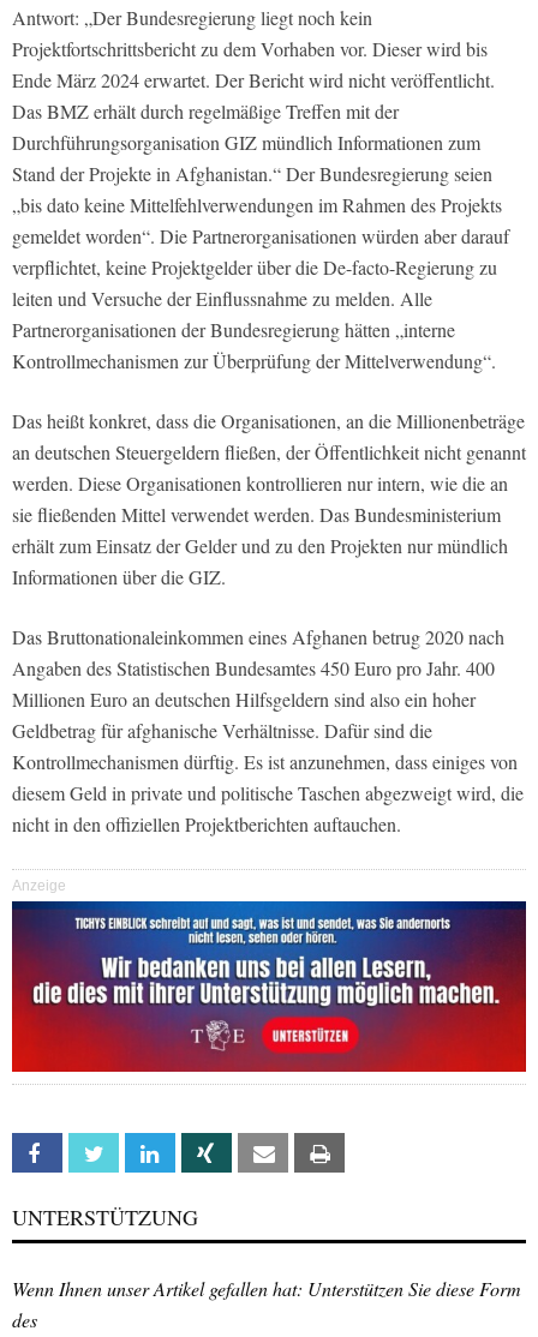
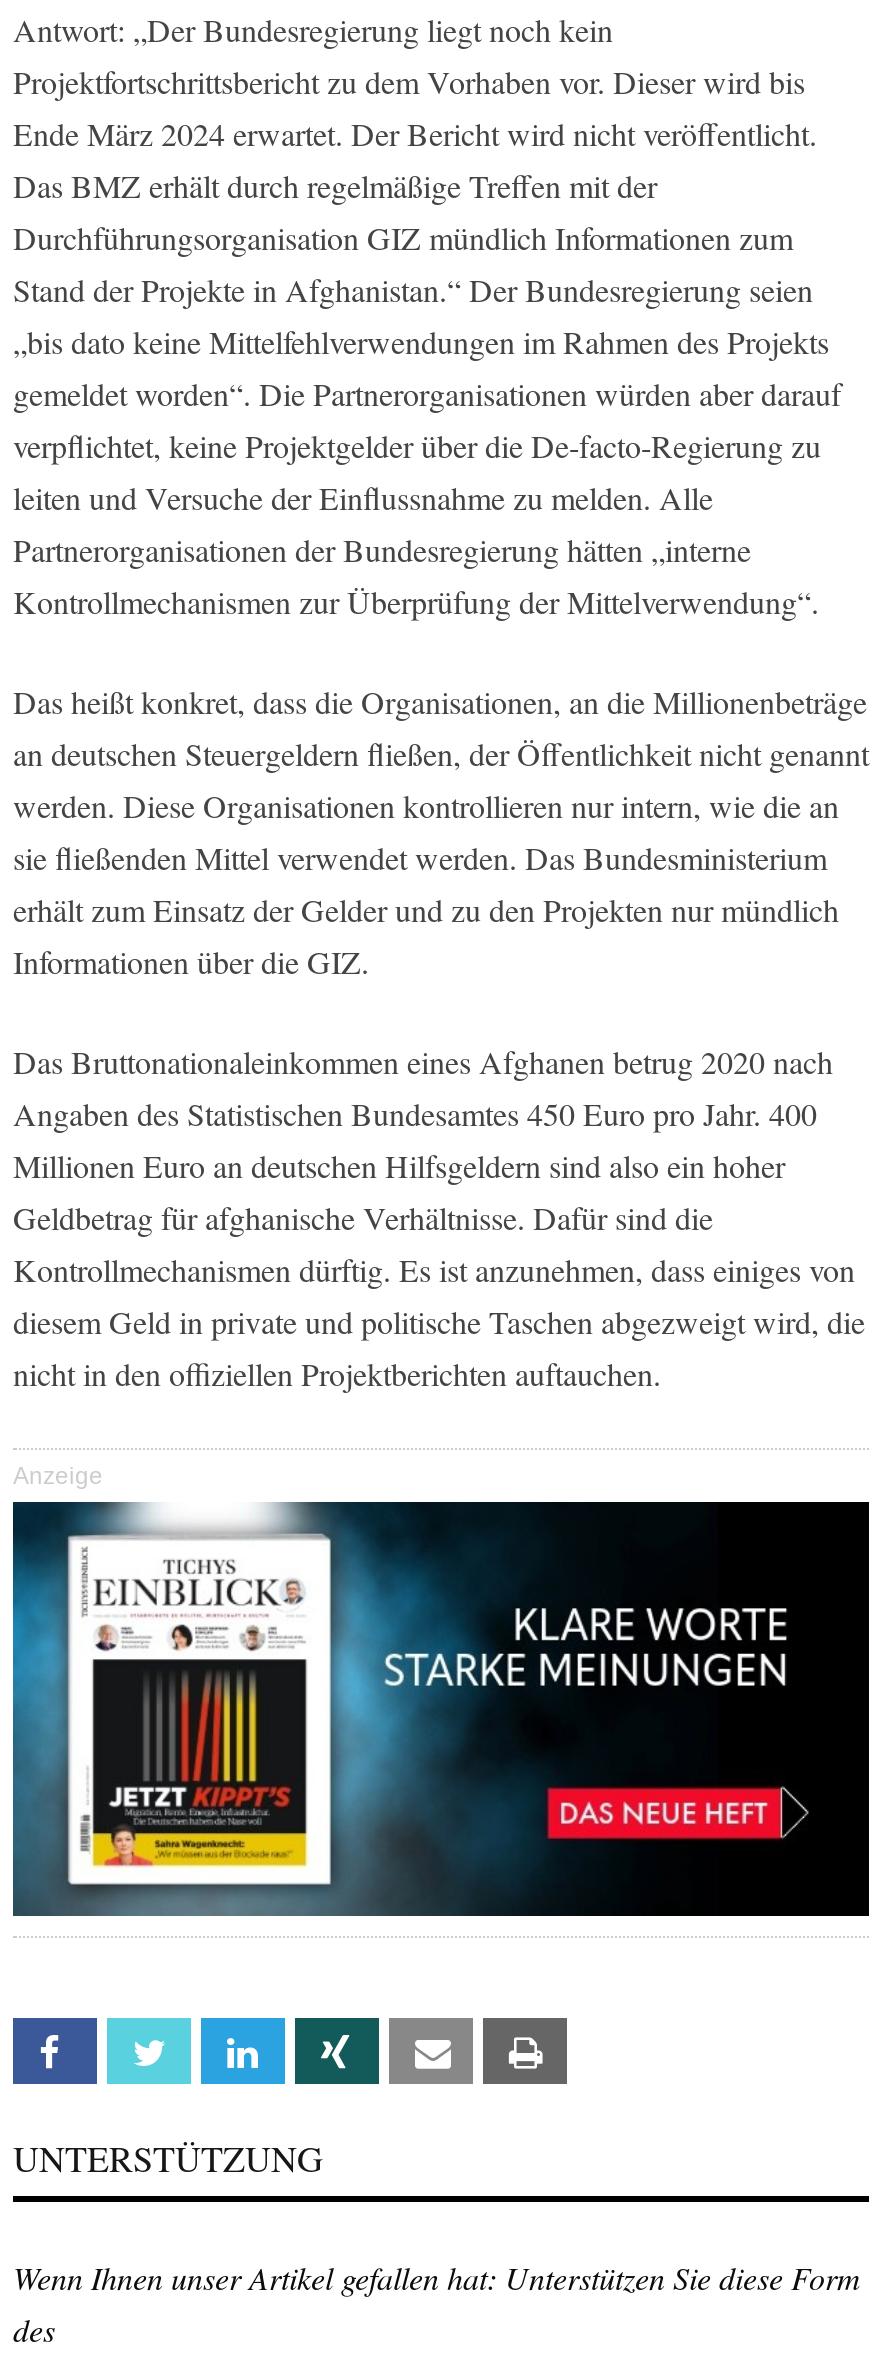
[11,900,527,1073] [image] -> [11,1500,871,1918] [image]

